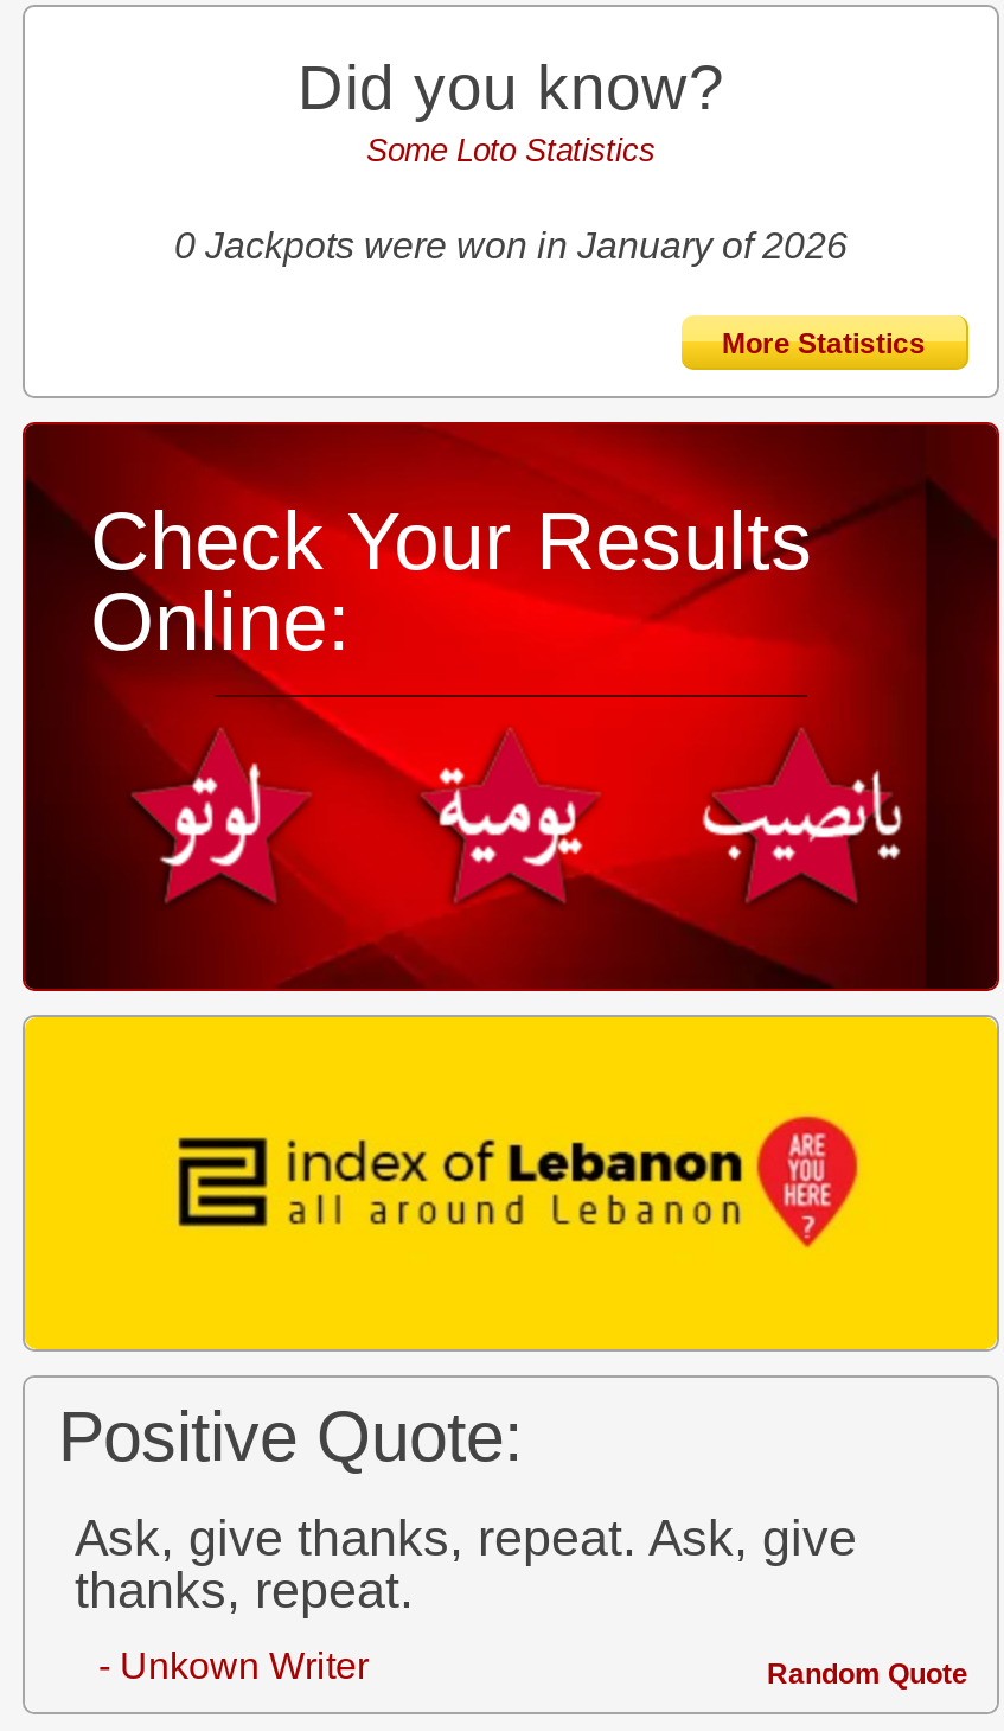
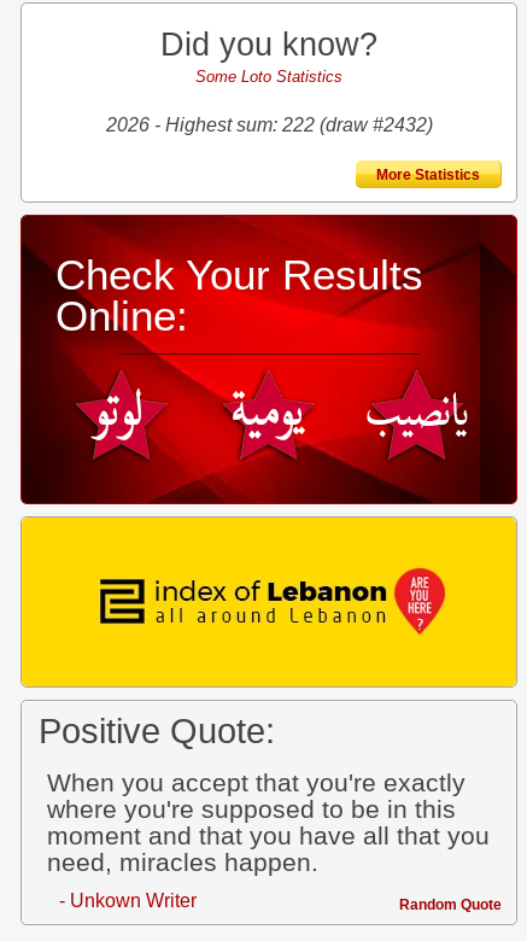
[174,225,848,266] 0 Jackpots were won in January of 2026 -> [106,115,432,135] 2026 - Highest sum: 222 (draw #2432)
[75,1510,857,1620] Ask, give thanks, repeat. Ask, give | thanks, repeat. -> [47,768,490,877] When you accept that you're exactly | where you're supposed to be in this | moment and that you have all that you | need, miracles happen.

